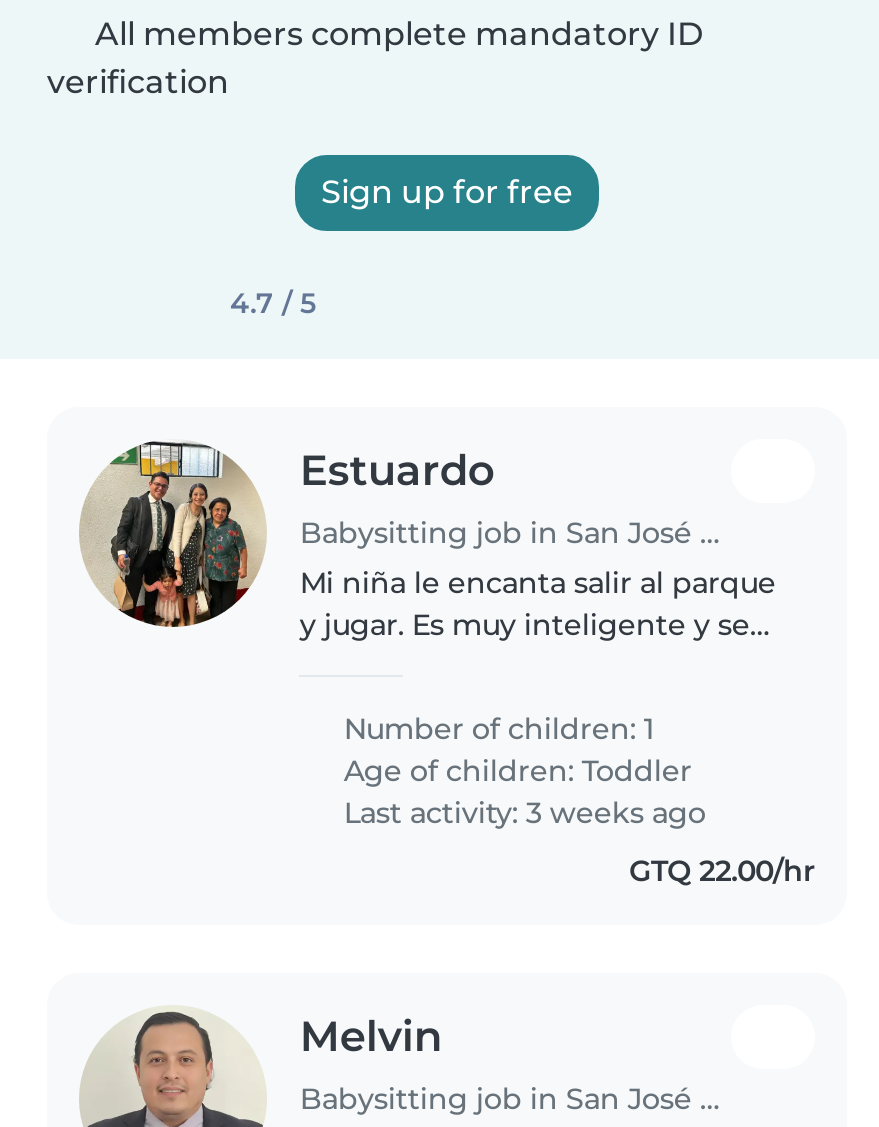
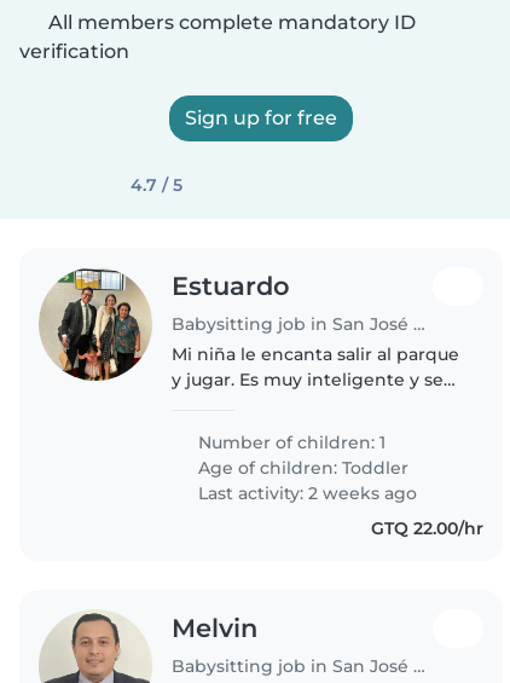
[336,795,706,831] Last activity: 3 weeks ago -> [194,482,417,504] Last activity: 2 weeks ago

